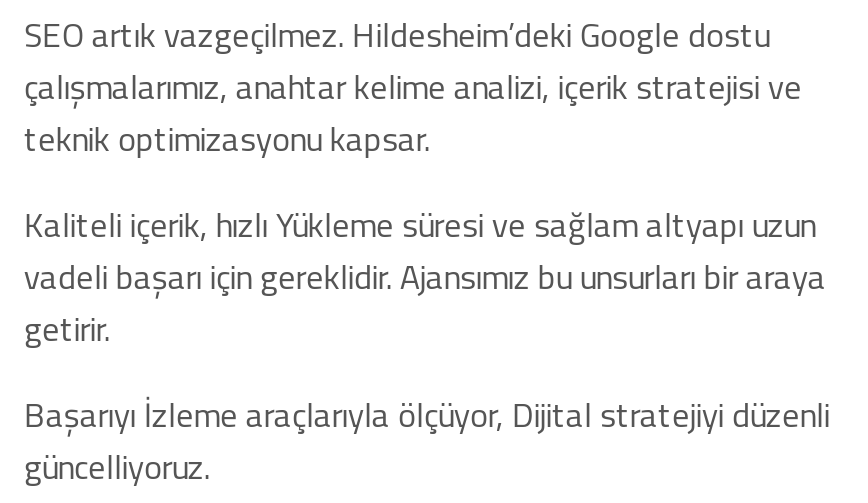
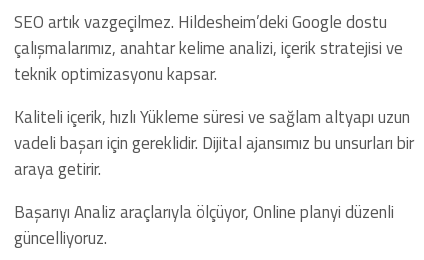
[24,252,826,356] vadeli başarı için gereklidir. Ajansımız bu unsurları bir araya | getirir. -> [14,130,414,182] vadeli başarı için gereklidir. Dijital ajansımız bu unsurları bir | araya getirir.
[24,390,830,442] Başarıyı İzleme araçlarıyla ölçüyor, Dijital stratejiyi düzenli -> [14,199,394,225] Başarıyı Analiz araçlarıyla ölçüyor, Online planyi düzenli

